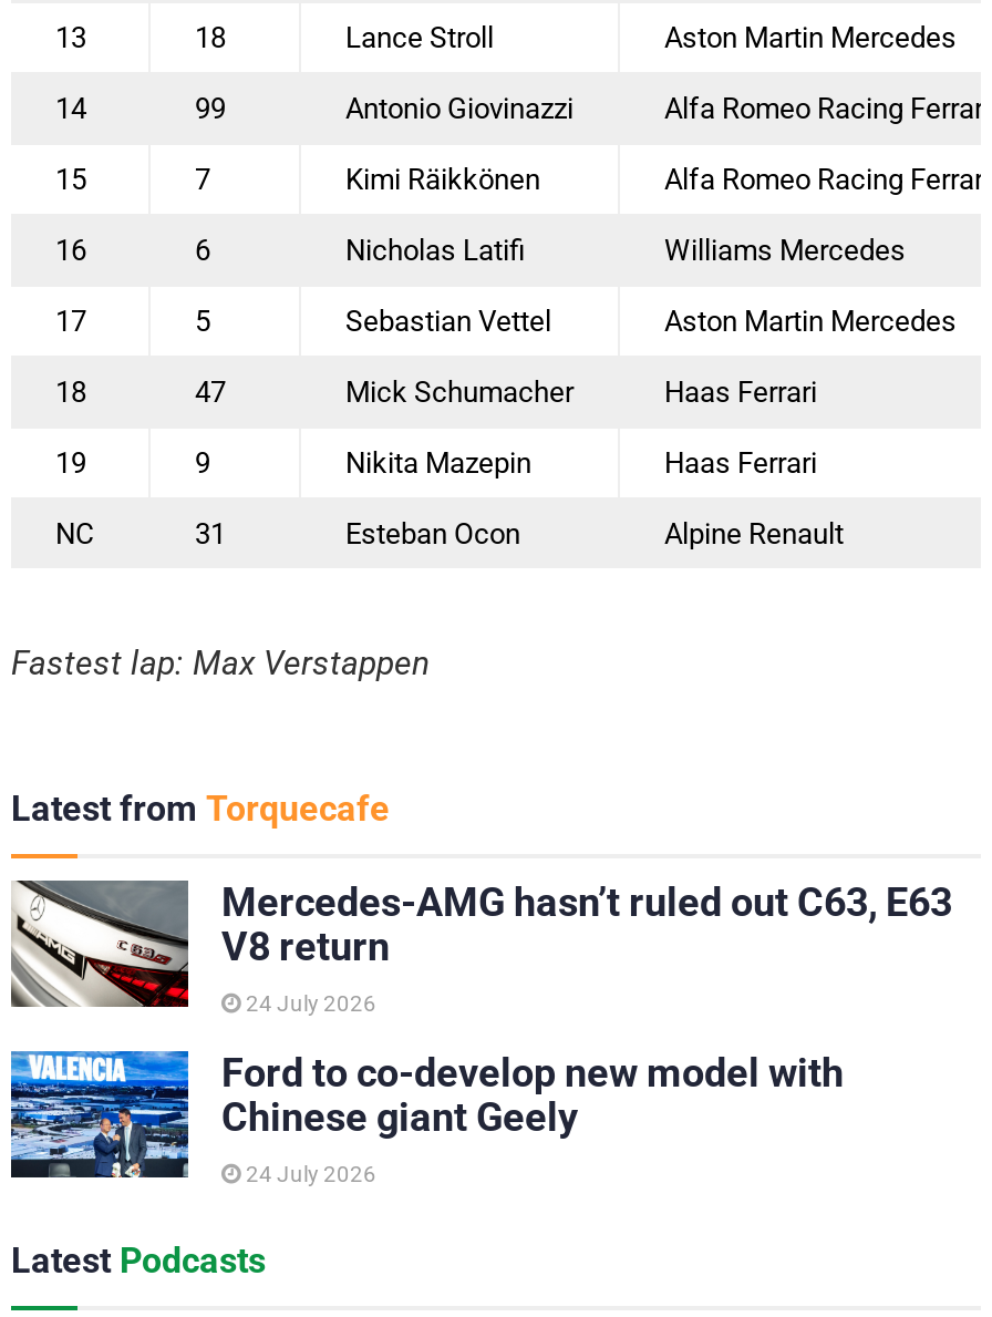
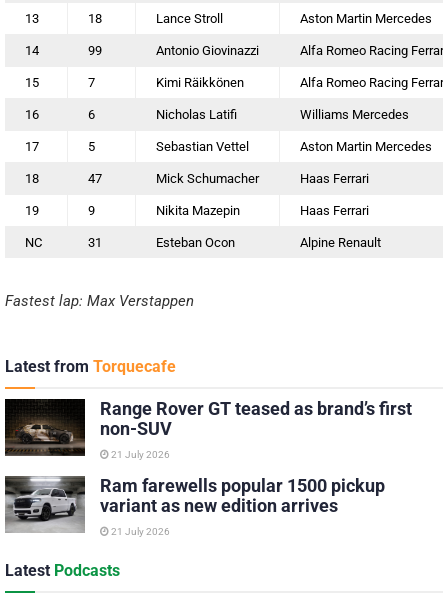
[11,878,952,1007] [image] | Mercedes-AMG hasn’t ruled out C63, E63 | V8 return -> [4,398,412,457] [image] | Range Rover GT teased as brand’s first | non-SUV
[241,991,376,1015] 24 July 2026 -> [109,449,170,460] 21 July 2026
[9,1048,844,1180] [image] | Ford to co-develop new model with | Chinese giant Geely -> [4,475,385,532] [image] | Ram farewells popular 1500 pickup | variant as new edition arrives
[241,1161,376,1186] 24 July 2026 -> [109,526,170,537] 21 July 2026

